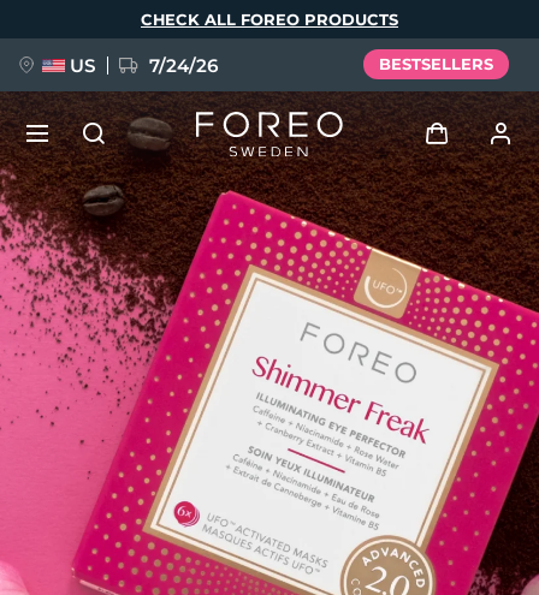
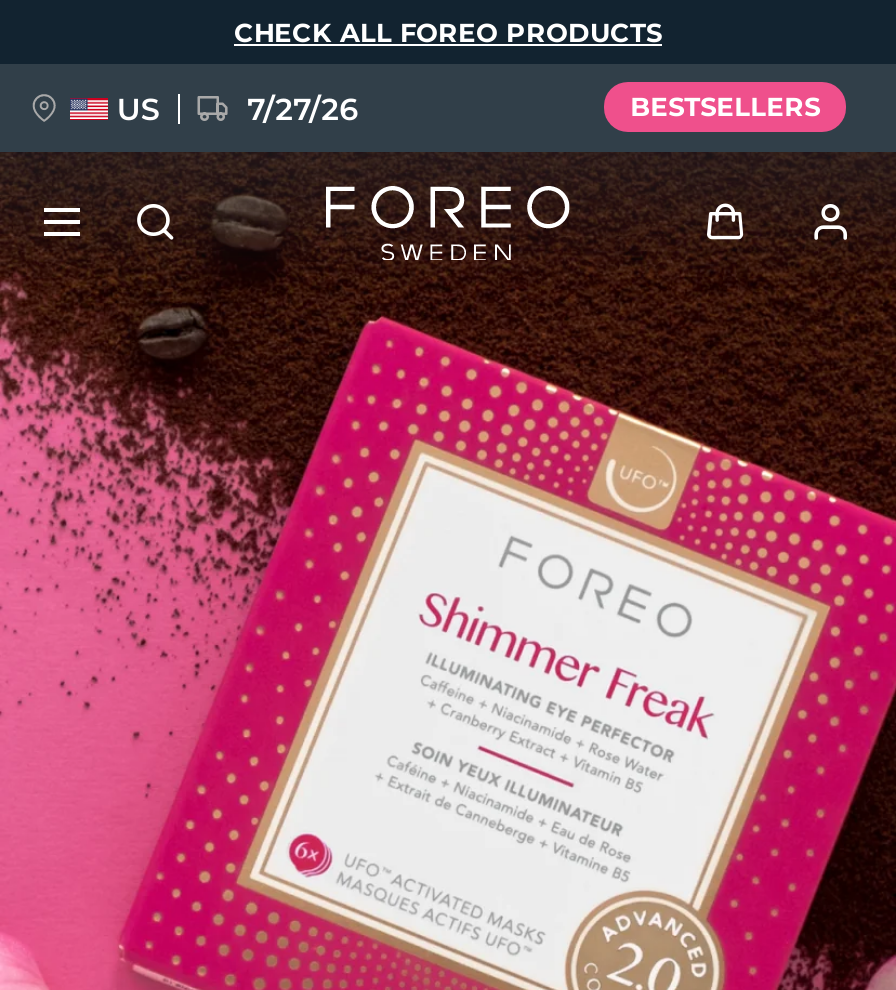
[149,55,217,77] 7/24/26 -> [247,91,357,129] 7/27/26

